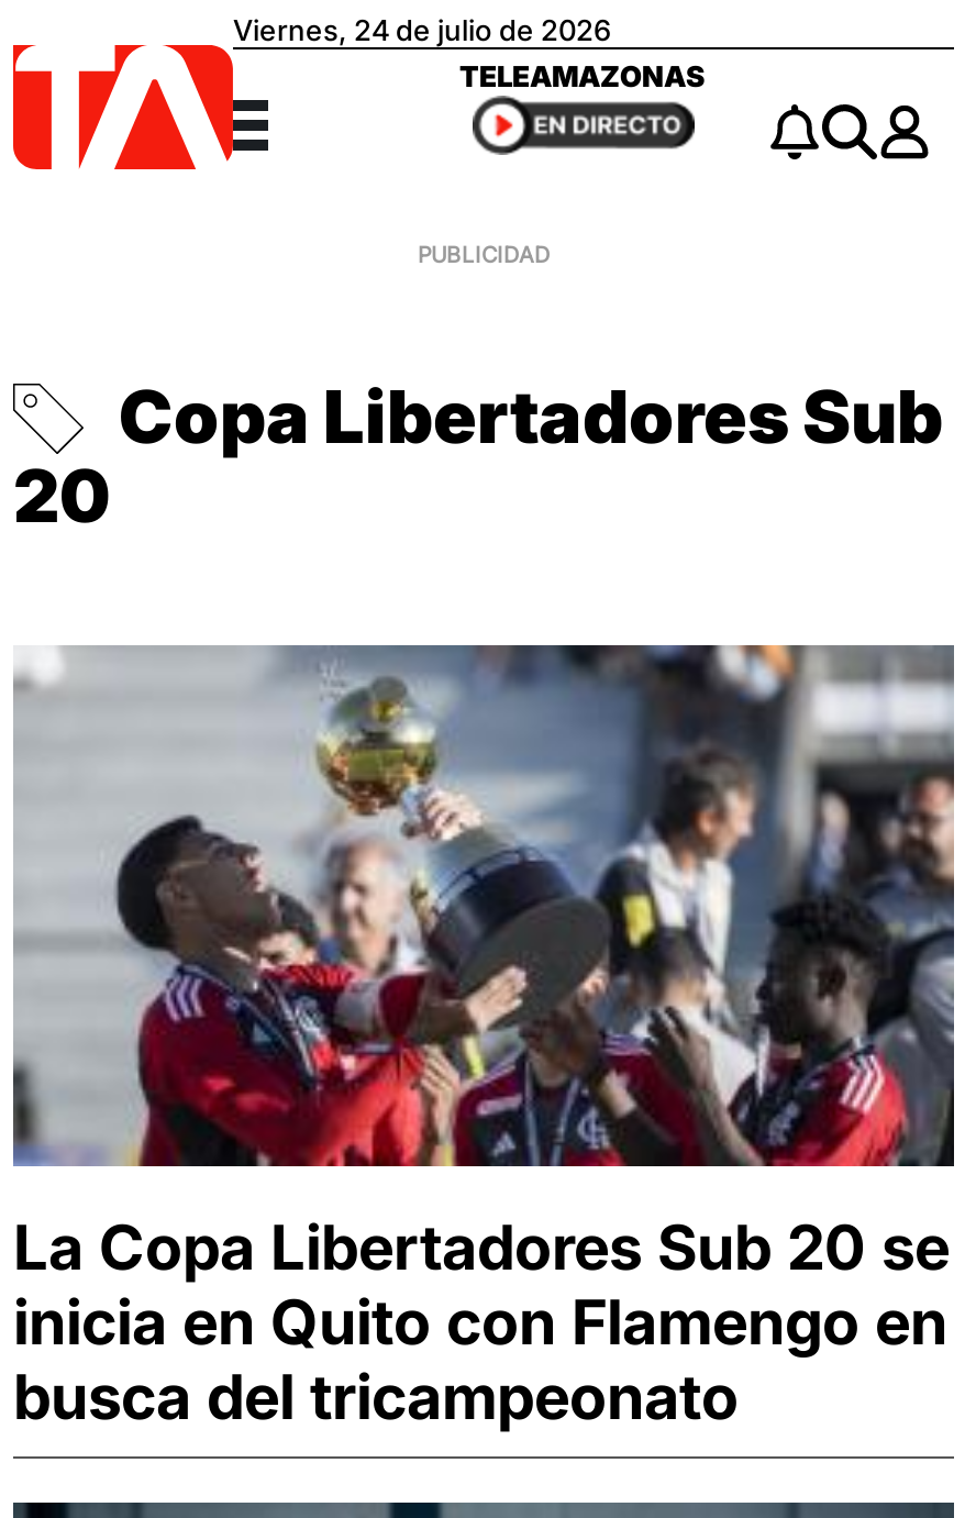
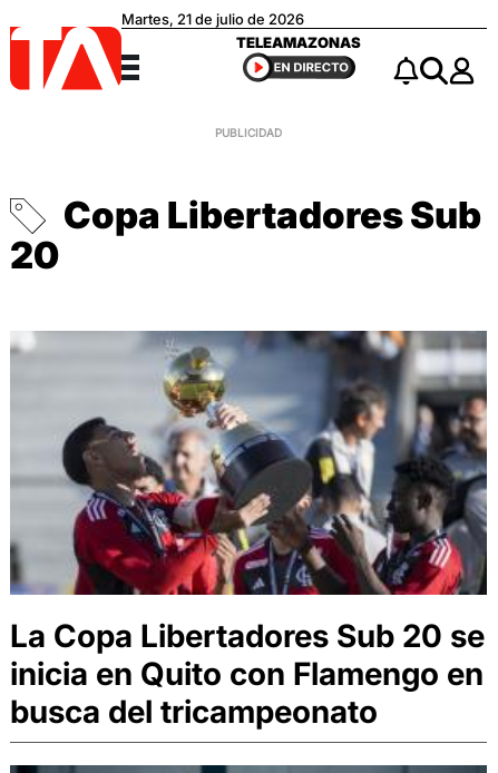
[233,13,611,48] Viernes, 24 de julio de 2026 -> [121,10,304,28] Martes, 21 de julio de 2026

